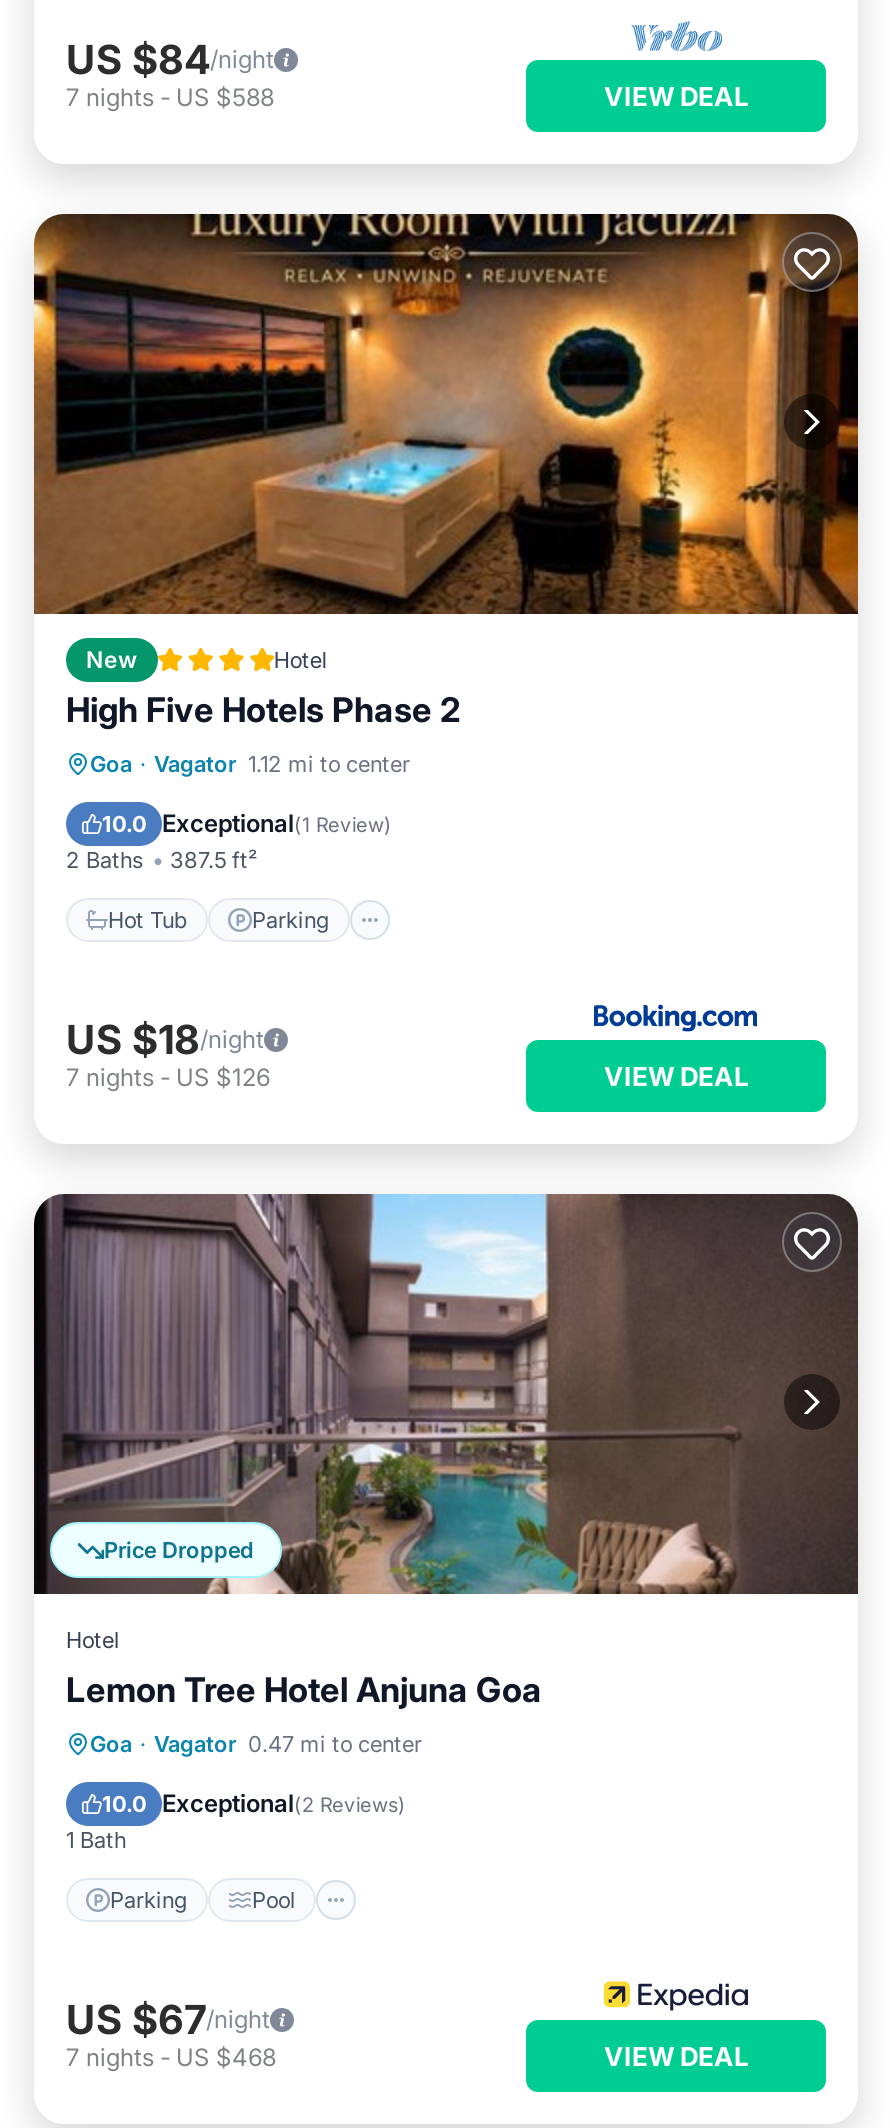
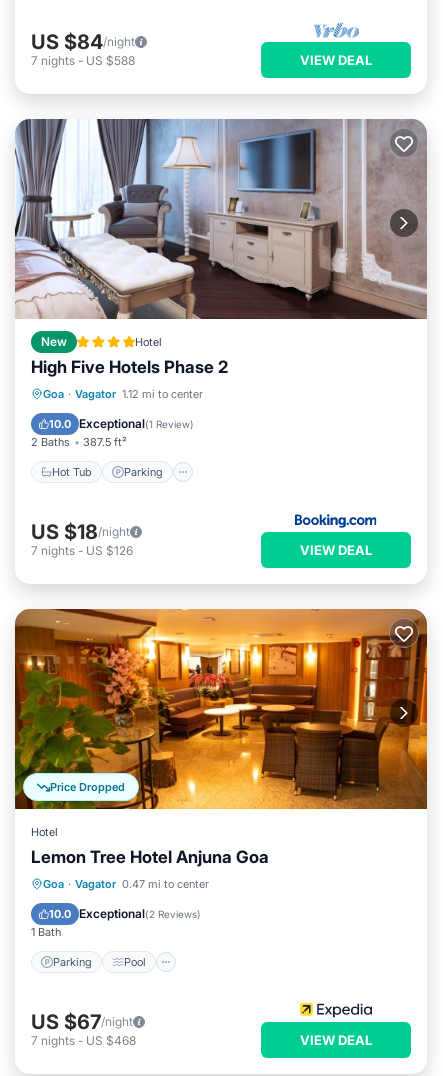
[32,212,860,616] [image] -> [15,118,427,320] [image]
[32,1192,860,1596] [image] -> [14,608,428,810] [image]

